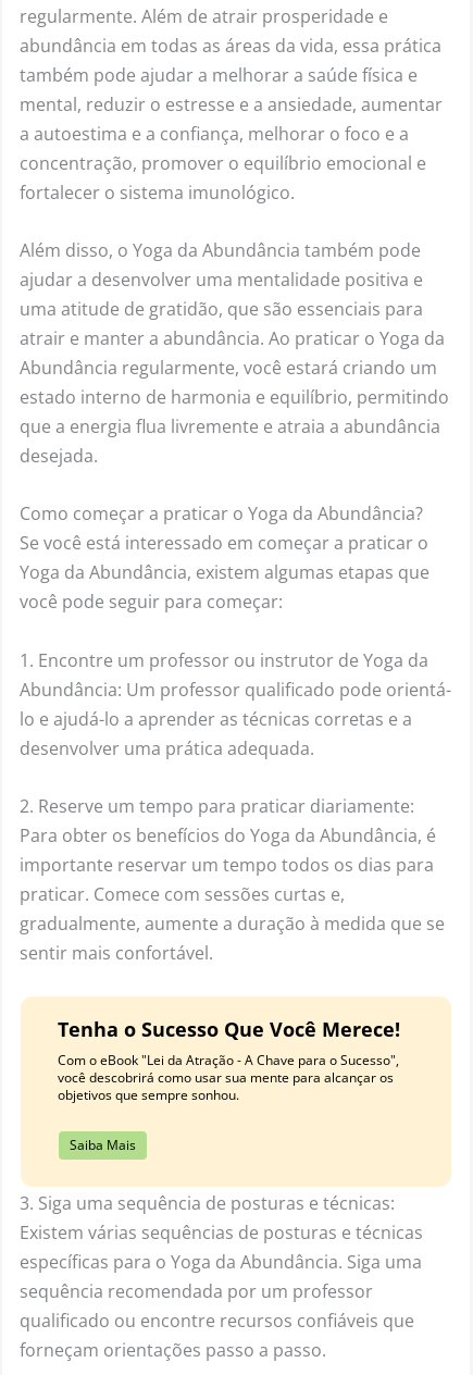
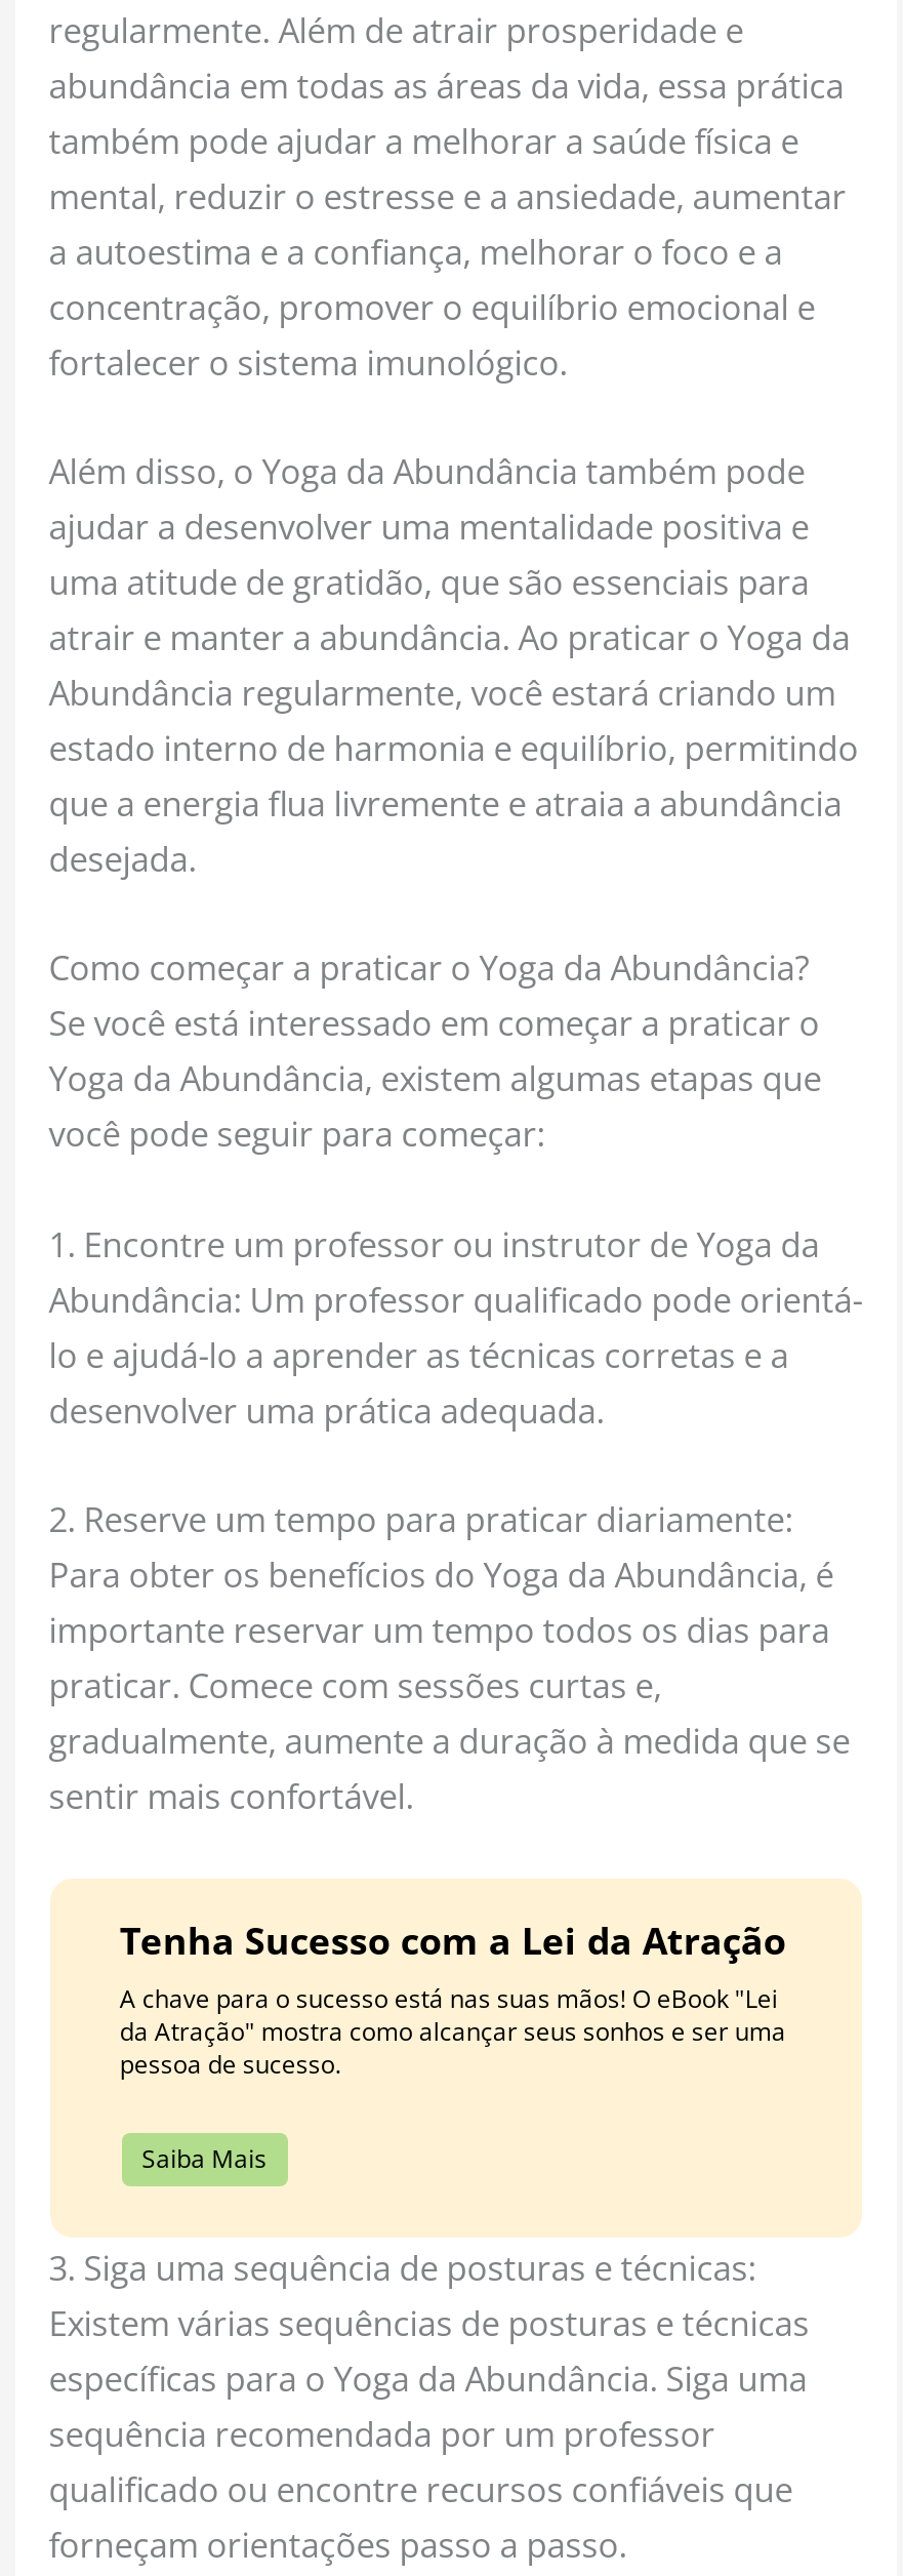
[57,1017,400,1105] Tenha o Sucesso Que Você Merece! | Com o eBook "Lei da Atração - A Chave para o Sucesso", | você descobrirá como usar sua mente para alcançar os | objetivos que sempre sonhou. -> [120,1917,786,2083] Tenha Sucesso com a Lei da Atração | A chave para o sucesso está nas suas mãos! O eBook "Lei | da Atração" mostra como alcançar seus sonhos e ser uma | pessoa de sucesso.

